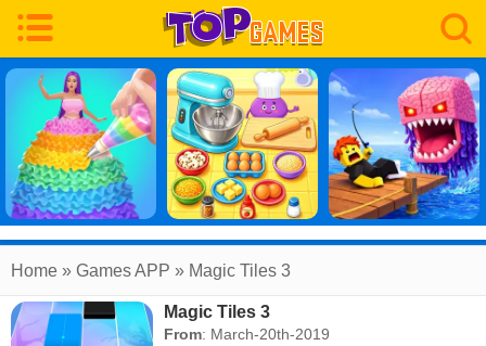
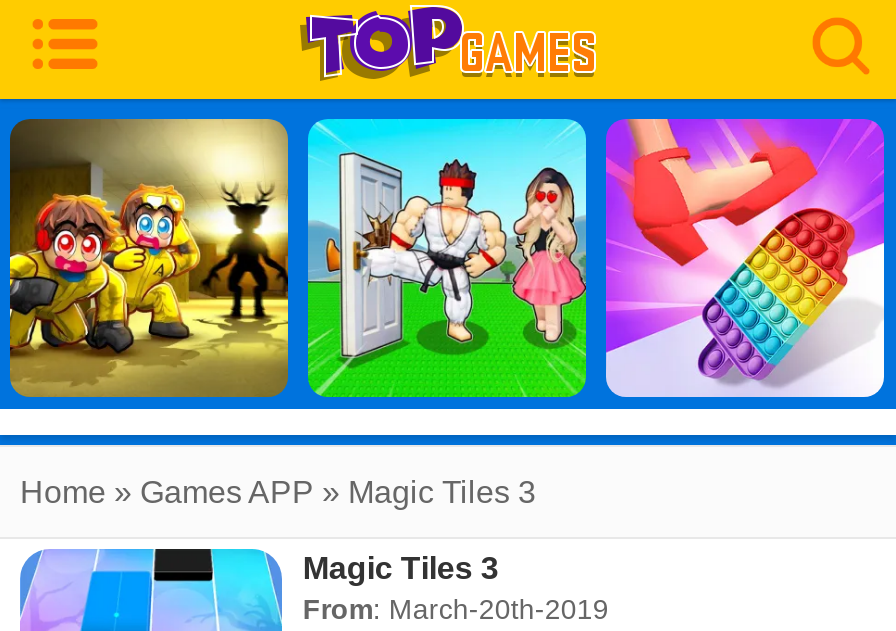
[5,67,157,220] [image] -> [8,117,290,399] [image]
[166,67,319,220] [image] -> [306,119,588,399] [image]
[328,68,481,220] [image] -> [604,117,886,399] [image]

